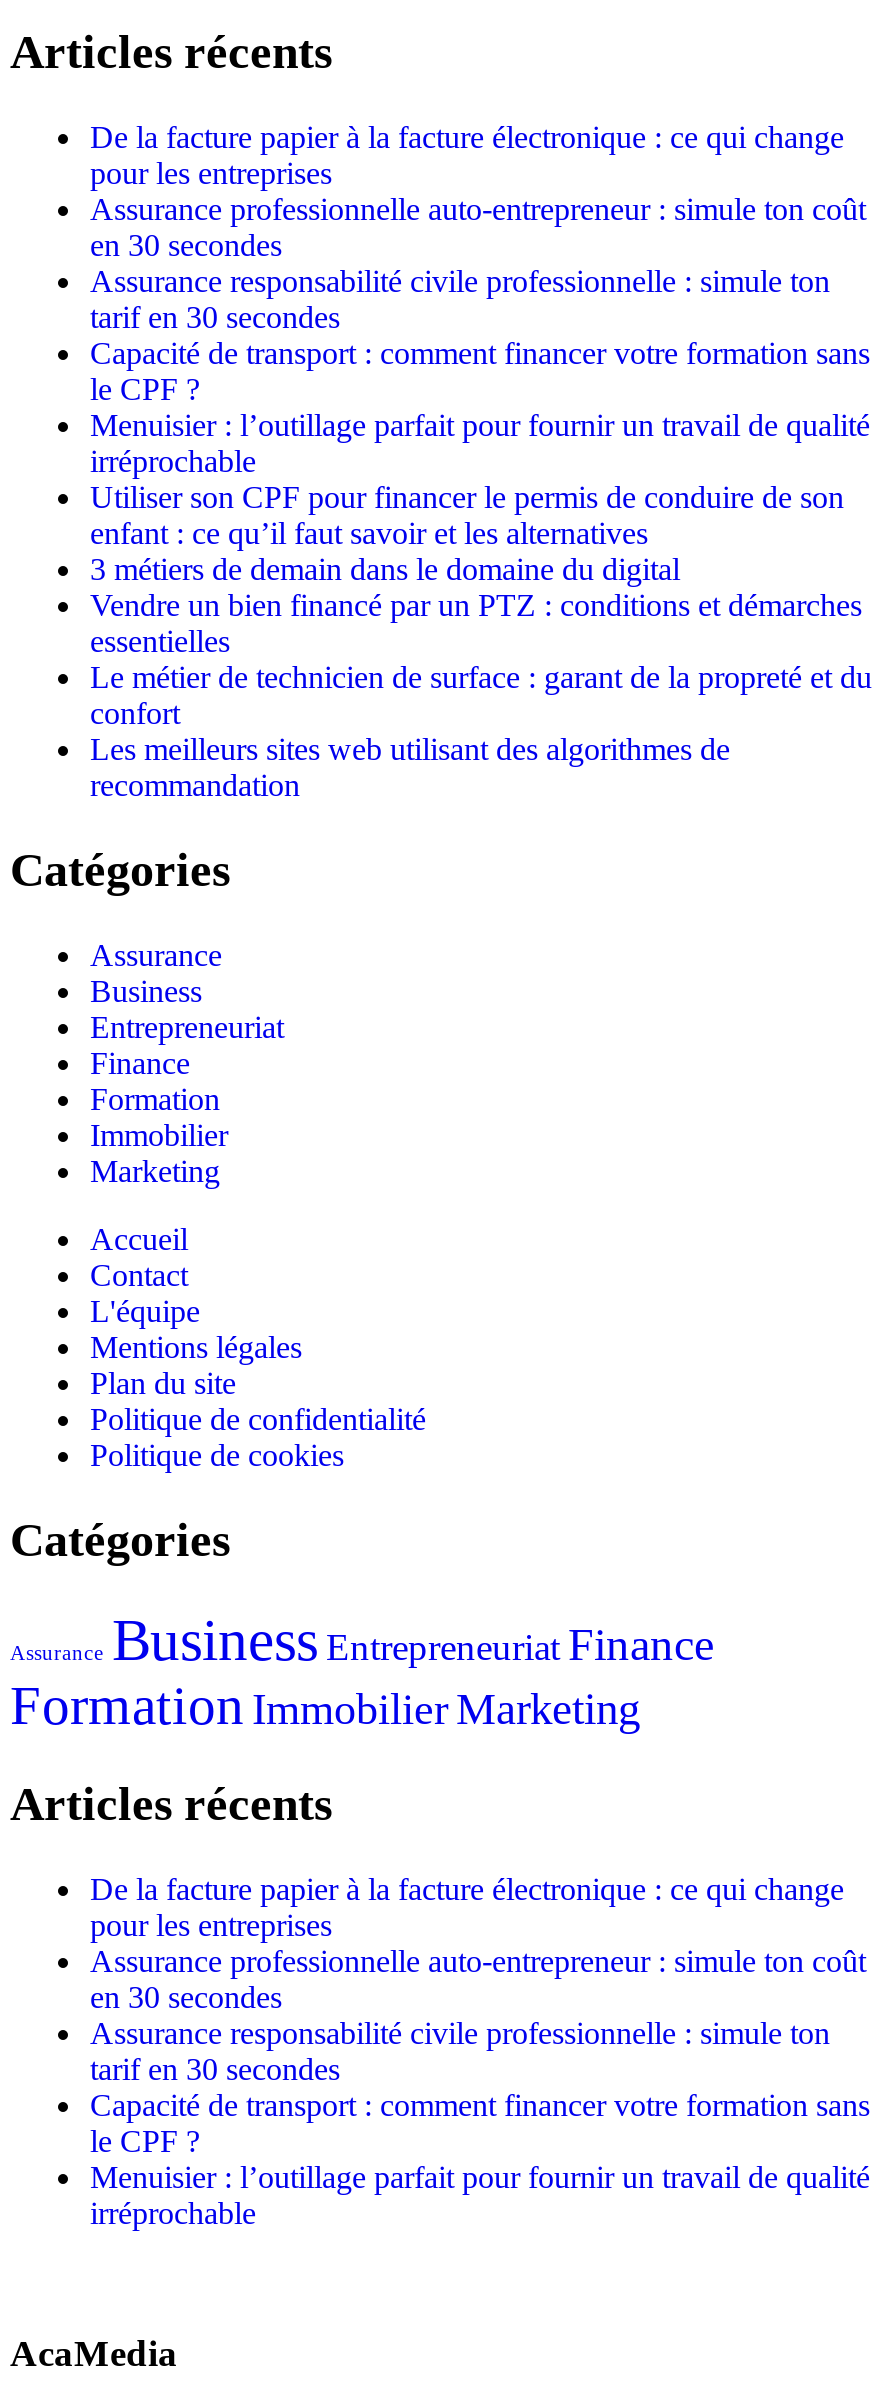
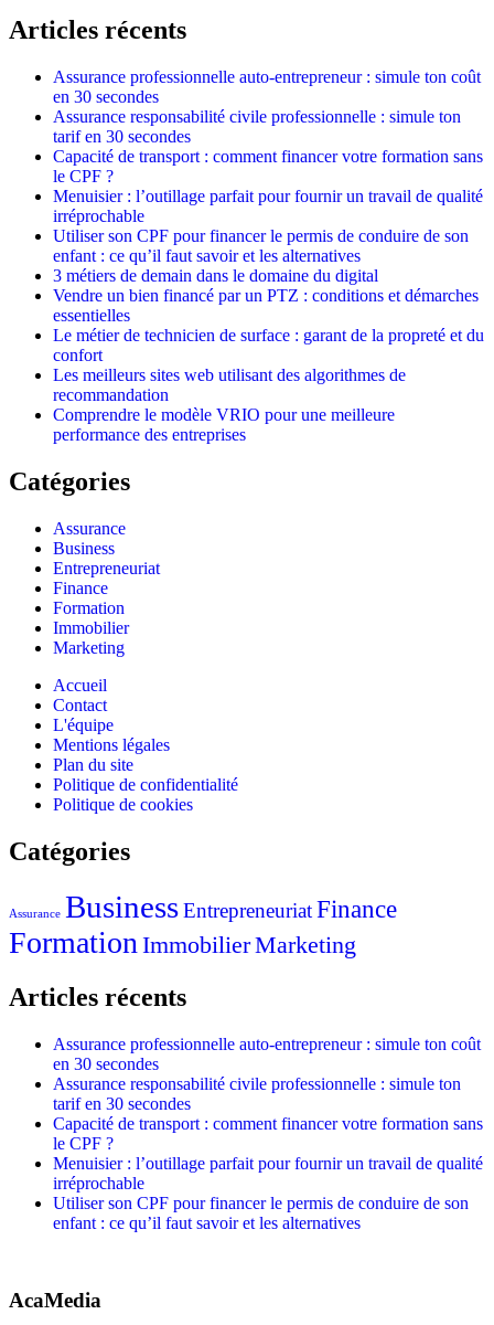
[90,120,844,190] De la facture papier à la facture électronique : ce qui change | pour les entreprises -> none
moved [90,192,872,802] -> [53,68,484,404]: Assurance professionnelle auto-entrepreneur : simule ton coût | en 30 secondes | Assurance responsabilité civile professionnelle : simule ton | ... | Les meilleurs sites web utilisant des algorithmes de | recommandation
none -> [53,405,395,444] Comprendre le modèle VRIO pour une meilleure | performance des entreprises
[90,1871,844,1941] De la facture papier à la facture électronique : ce qui change | pour les entreprises -> none
moved [90,1943,870,2229] -> [53,1034,483,1192]: Assurance professionnelle auto-entrepreneur : simule ton coût | en 30 secondes | Assurance responsabilité civile professionnelle : simule ton | tarif en 30 secondes | Capacité de transport : comment financer votre formation sans | le CPF ? | Menuisier : l’outillage parfait pour fournir un travail de qualité | irréprochable
none -> [53,1193,469,1232] Utiliser son CPF pour financer le permis de conduire de son | enfant : ce qu’il faut savoir et les alternatives

